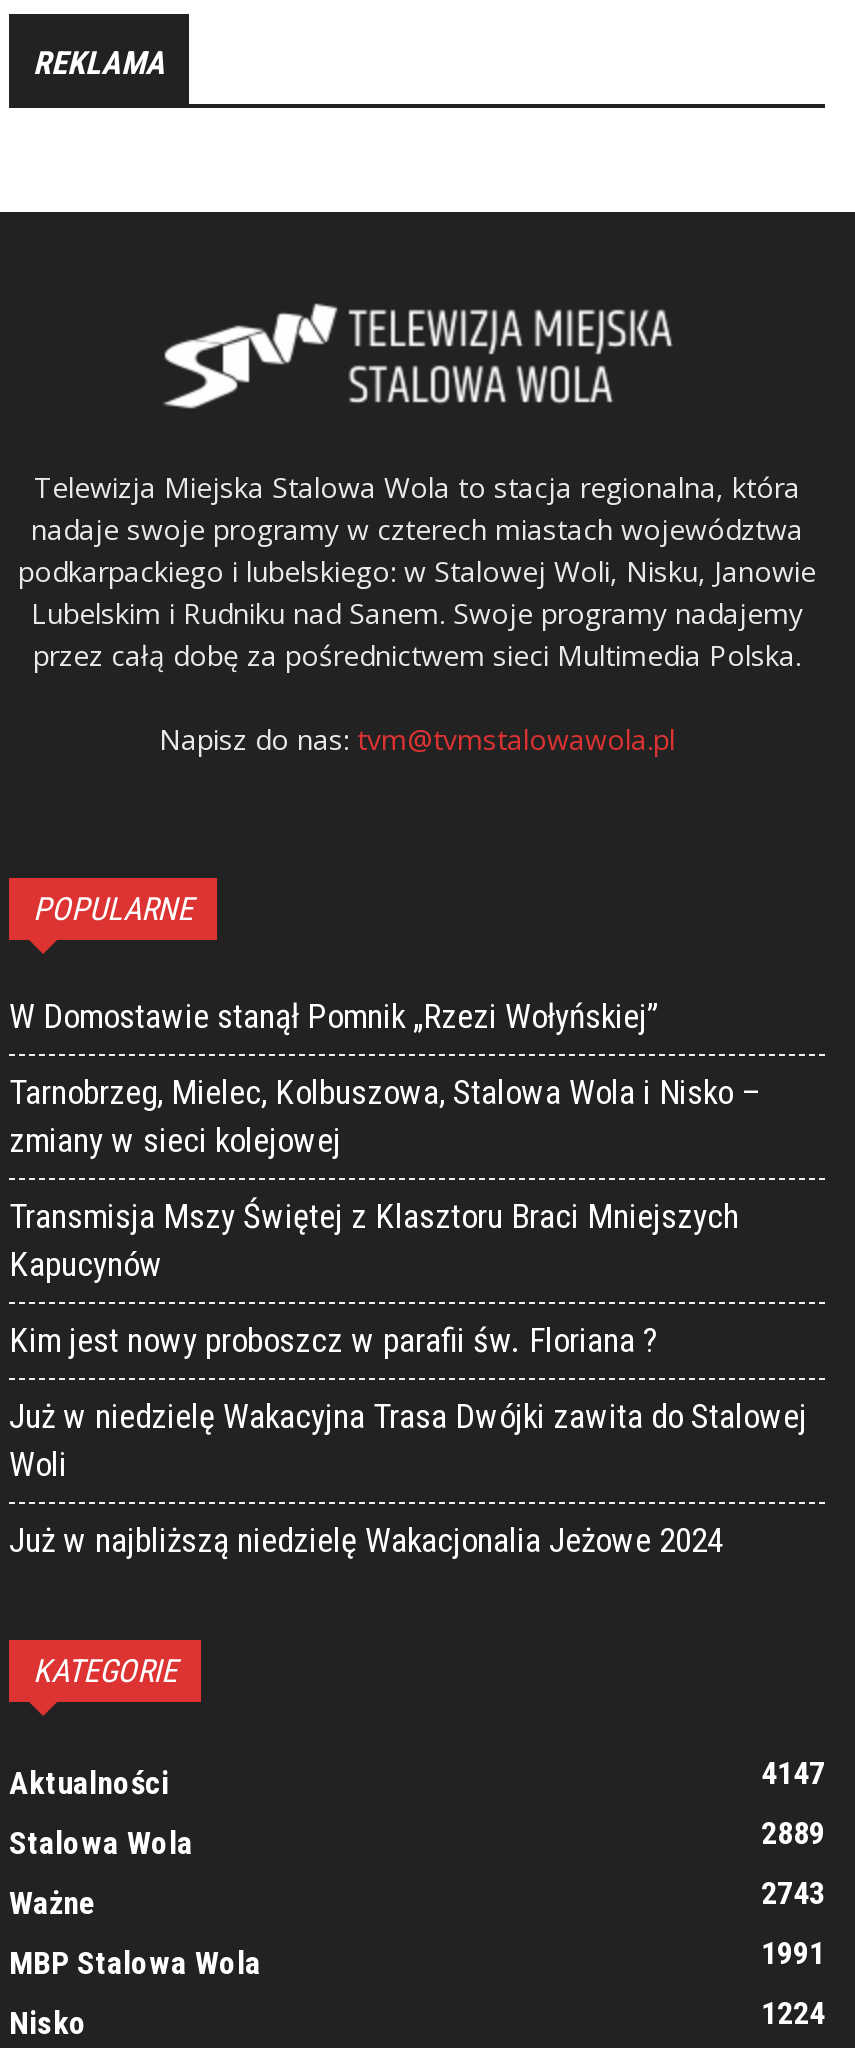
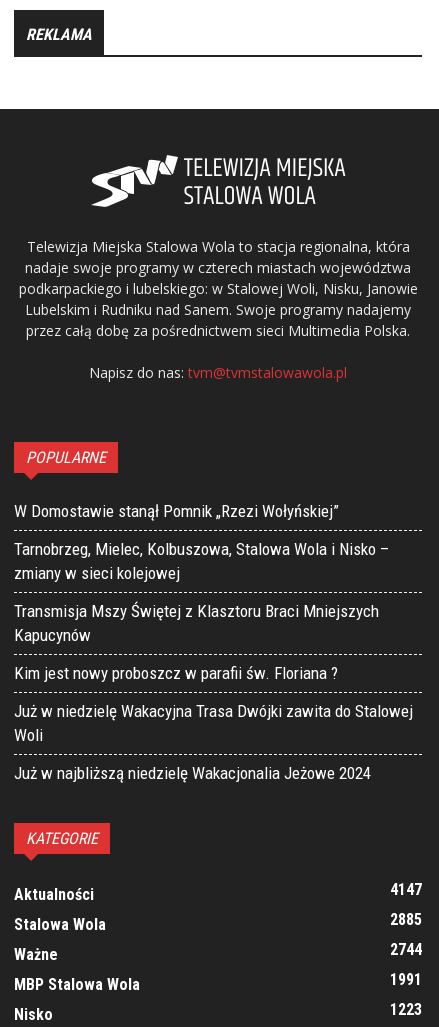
[761,1813,825,1851] 2889 -> [390,909,422,928] 2885
[761,1873,825,1911] 2743 -> [390,939,422,958] 2744
[761,1993,825,2031] 1224 -> [390,999,422,1018] 1223

